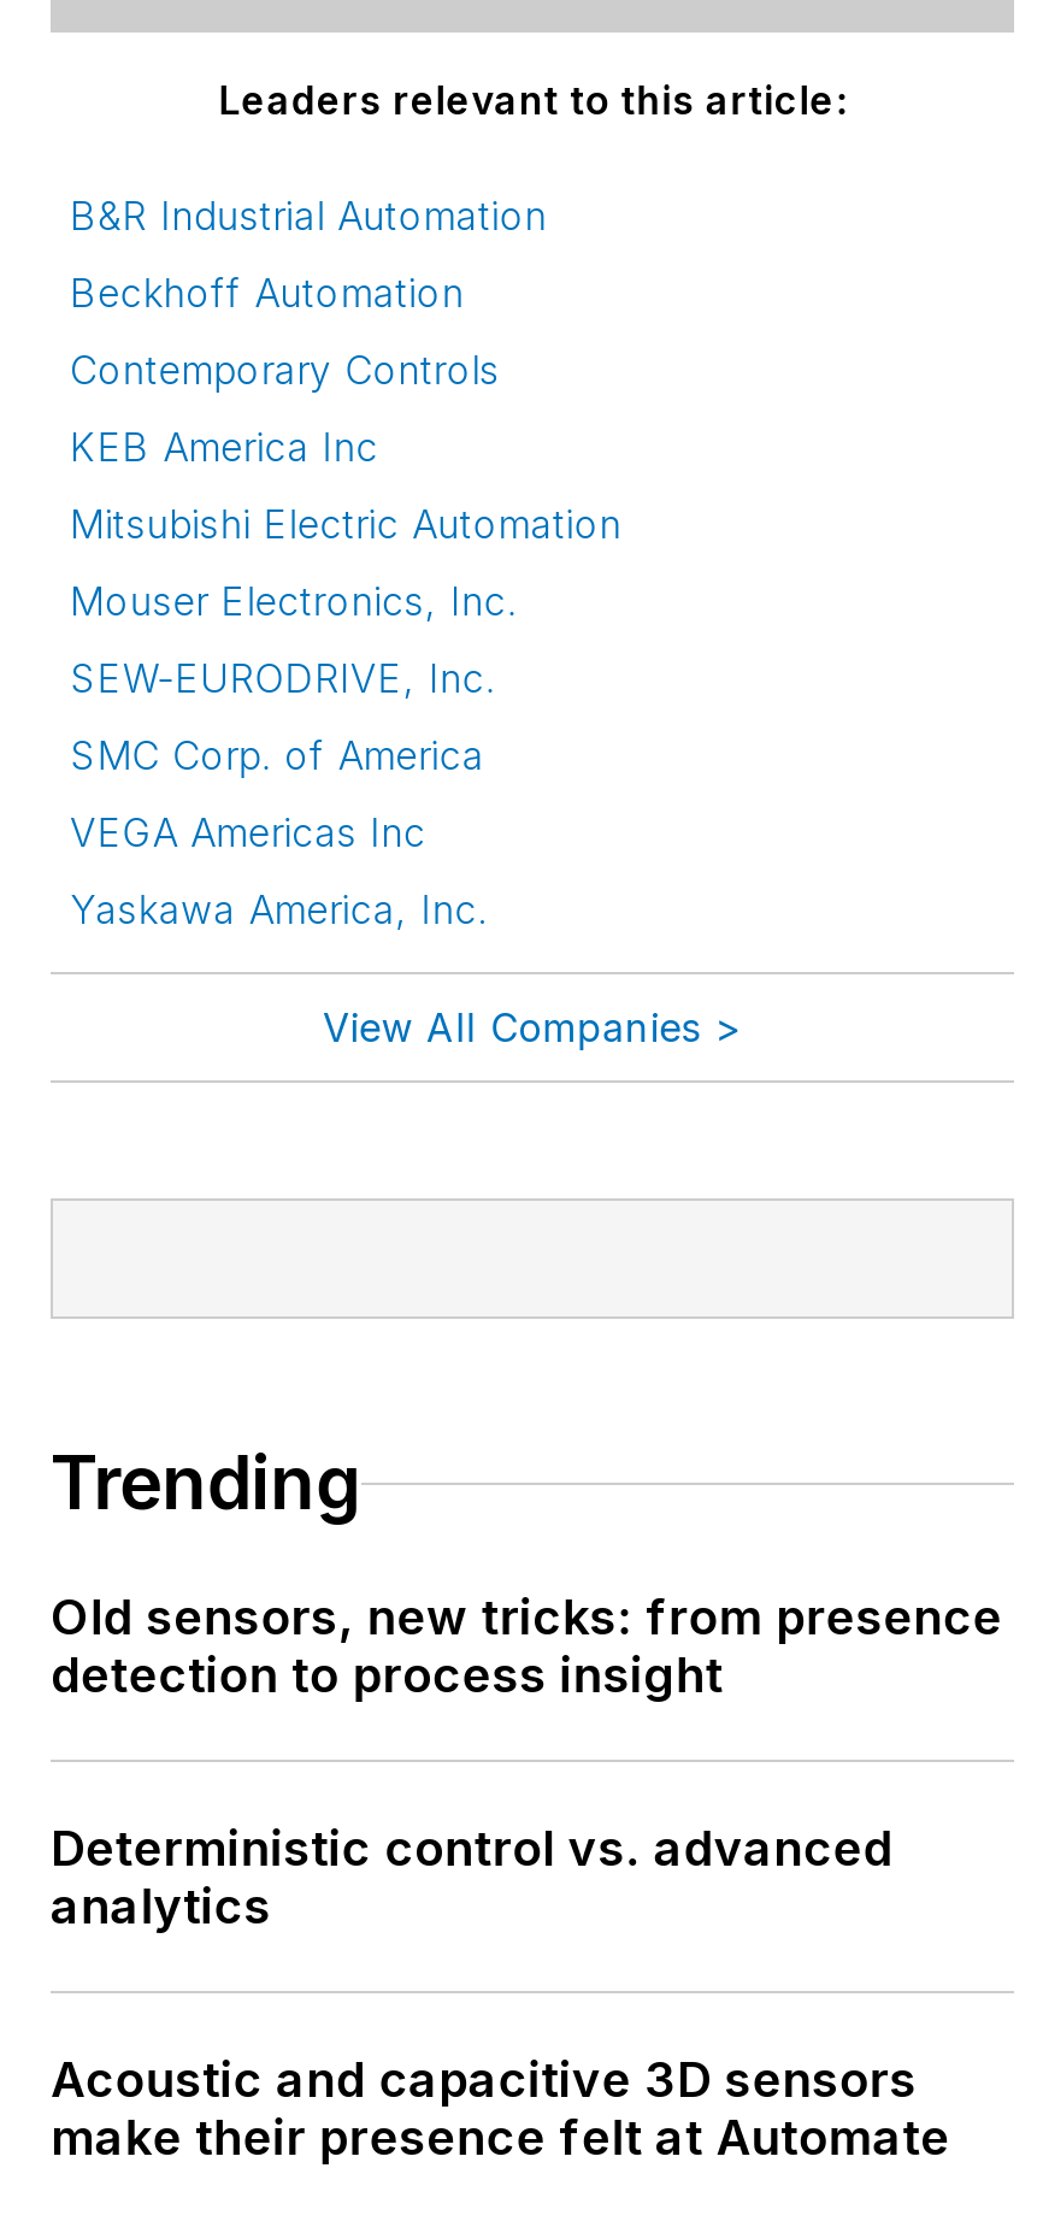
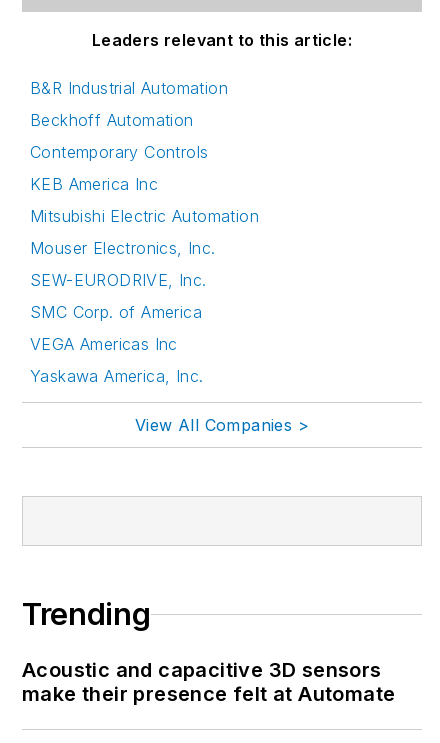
[51,1590,1003,1937] Old sensors, new tricks: from presence | detection to process insight | Deterministic control vs. advanced | analytics -> none

